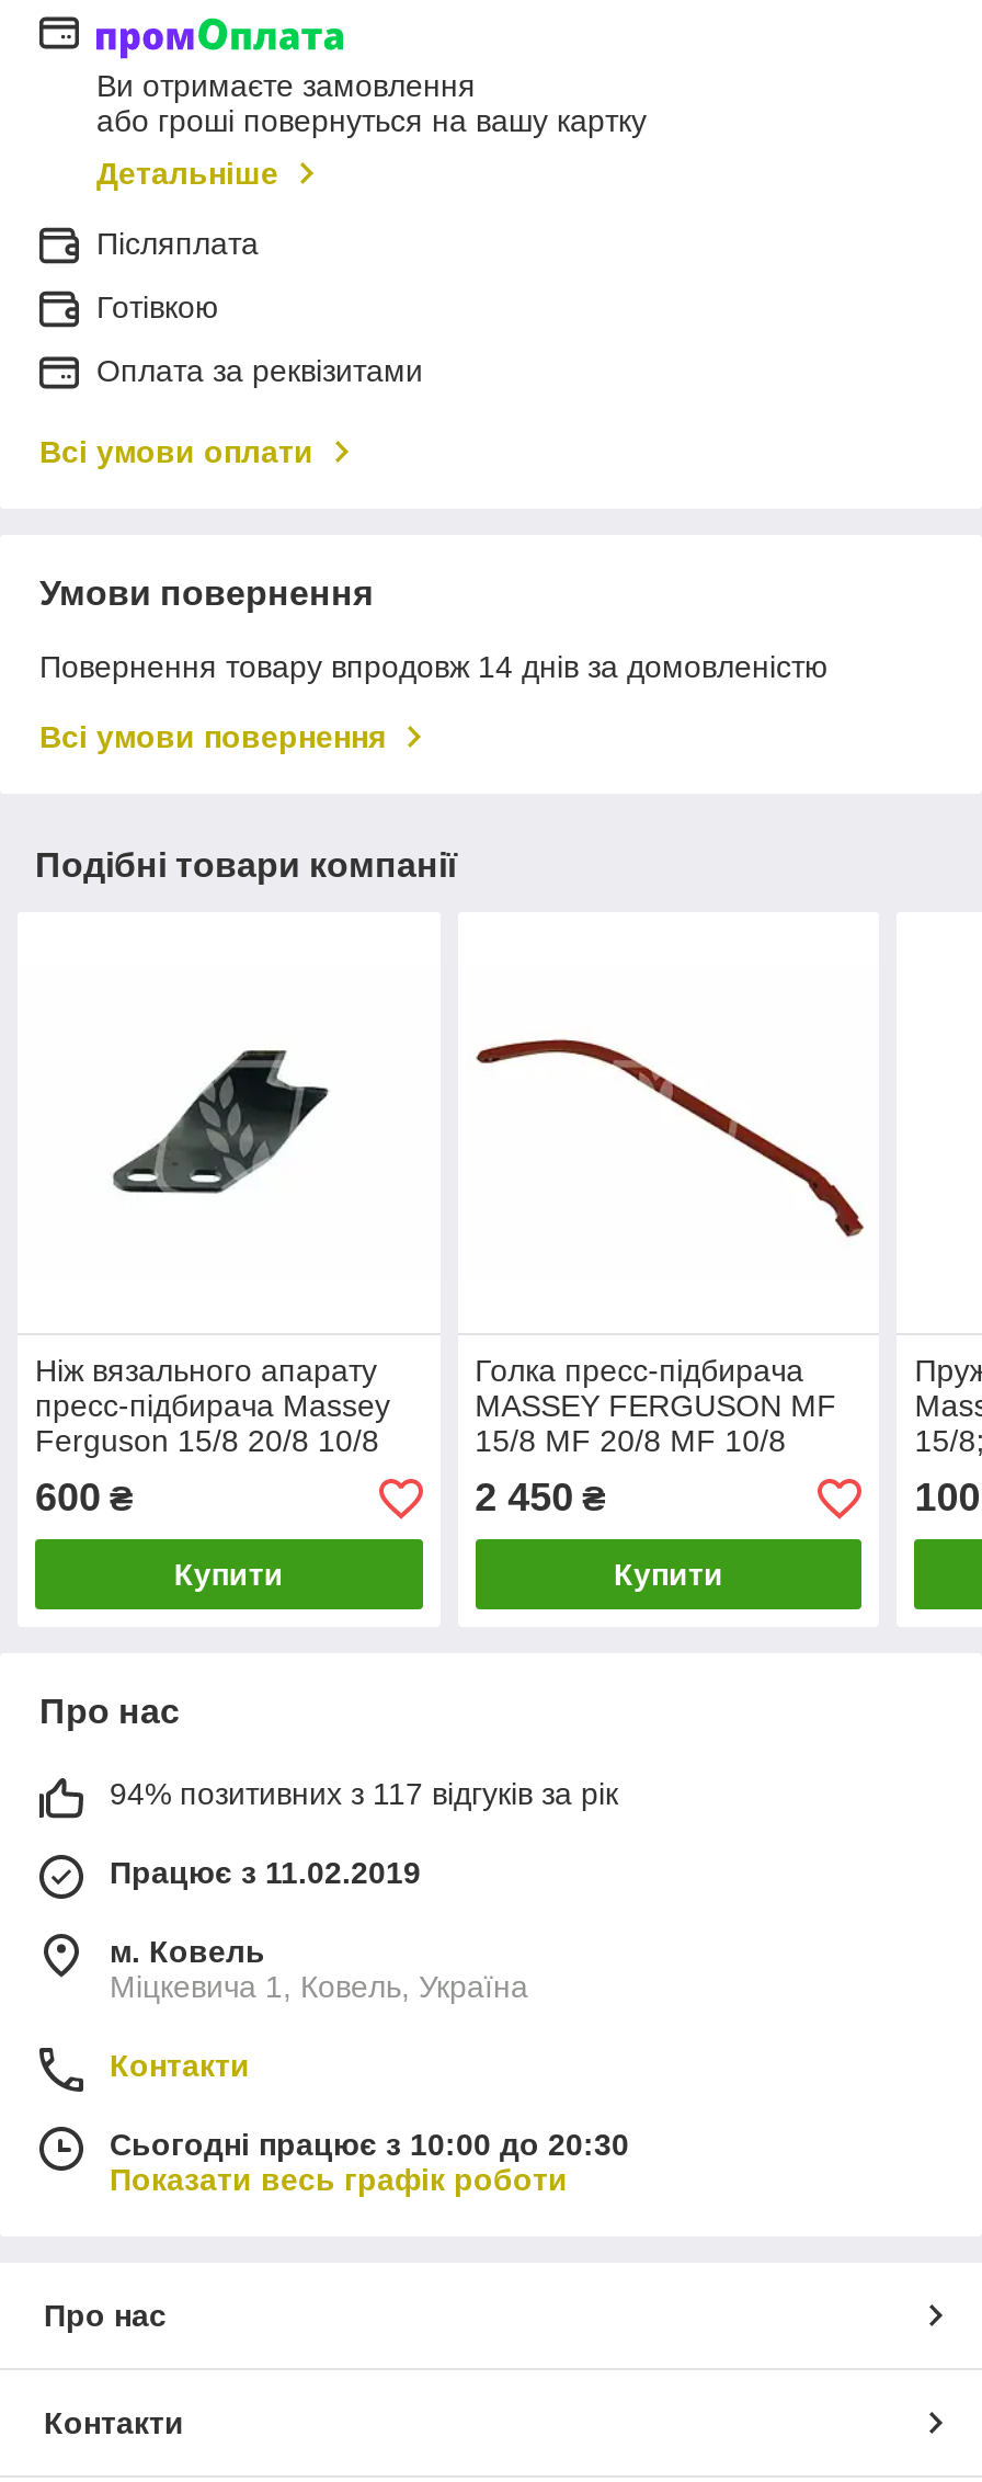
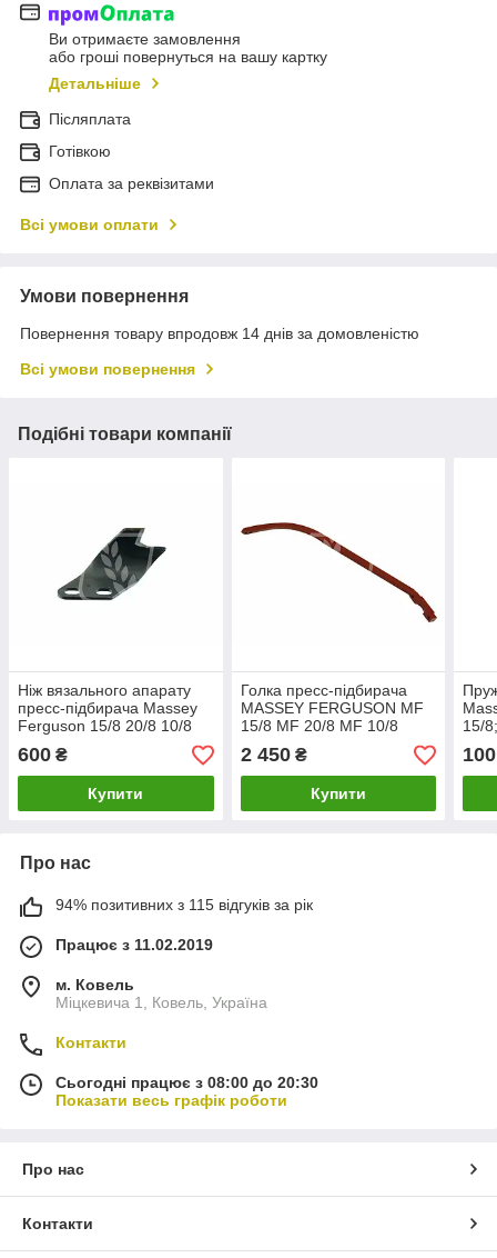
[110,1777,618,1812] 94% позитивних з 117 відгуків за рік -> [55,896,313,914] 94% позитивних з 115 відгуків за рік
[110,2128,629,2163] Сьогодні працює з 10:00 до 20:30 -> [55,1074,318,1092] Сьогодні працює з 08:00 до 20:30

